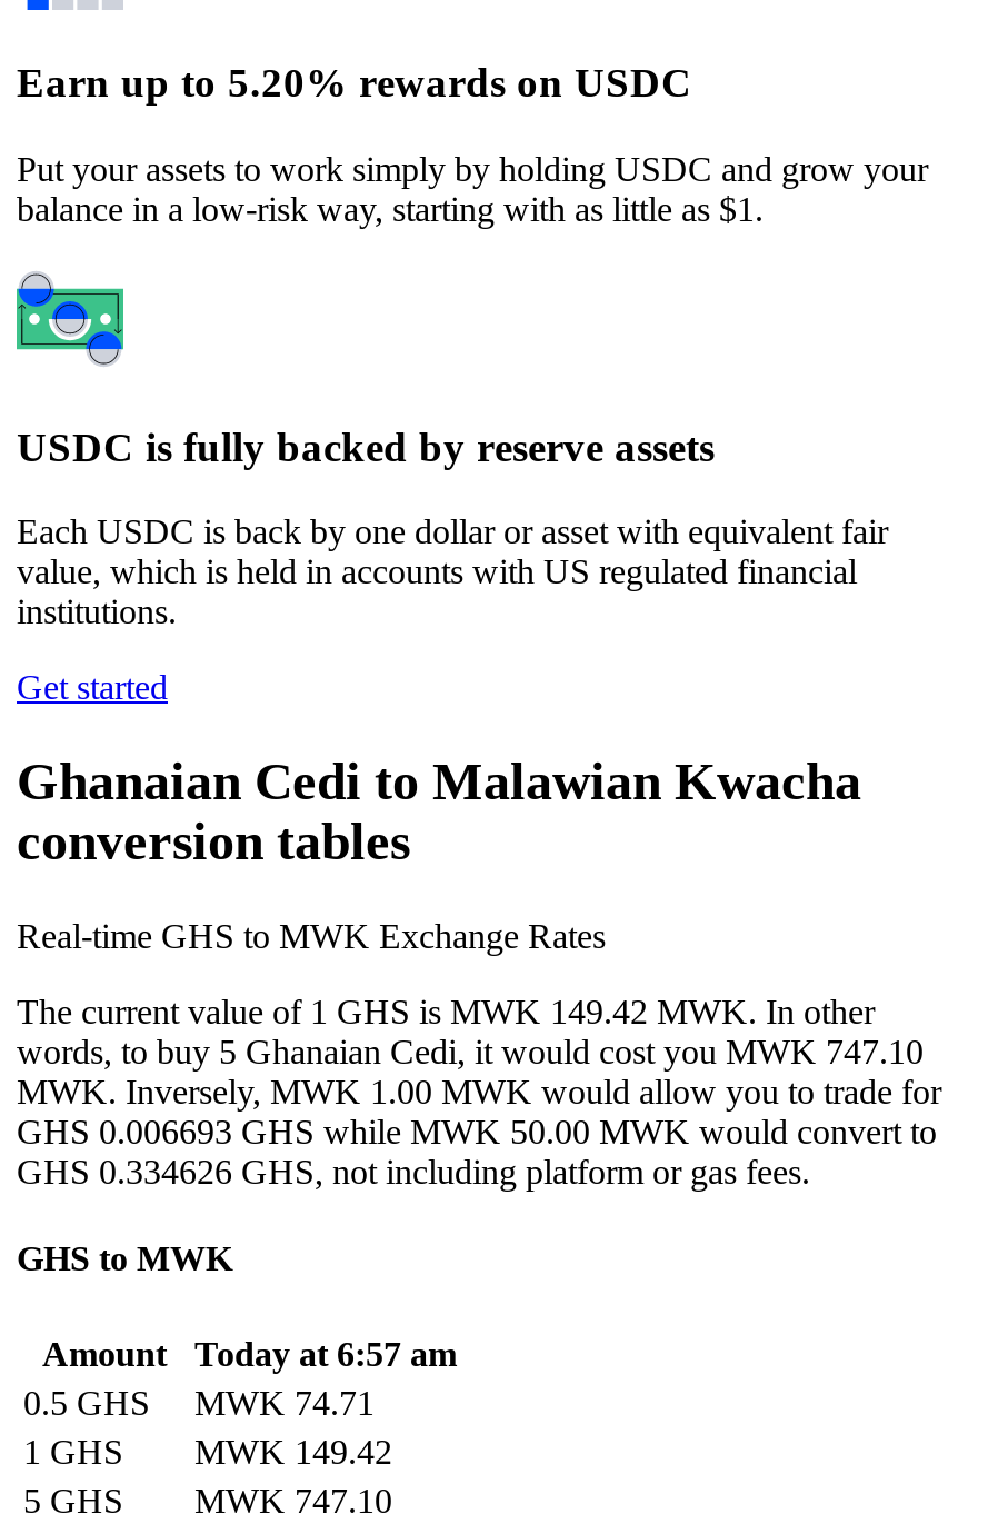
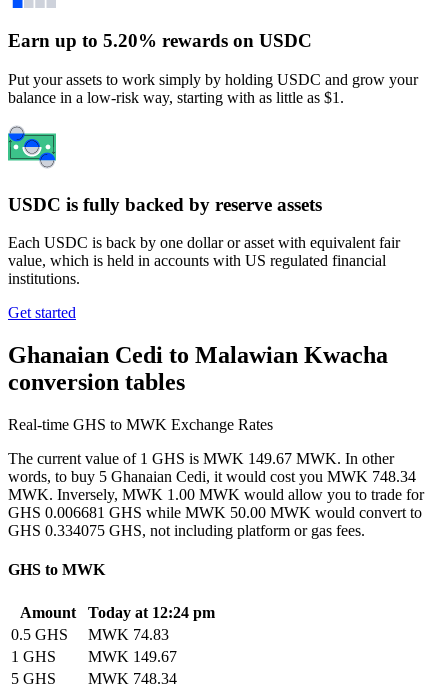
[17,993,875,1031] The current value of 1 GHS is MWK 149.42 MWK. In other -> [8,450,394,467] The current value of 1 GHS is MWK 149.67 MWK. In other
[17,1033,924,1071] words, to buy 5 Ghanaian Cedi, it would cost you MWK 747.10 -> [8,468,416,485] words, to buy 5 Ghanaian Cedi, it would cost you MWK 748.34
[17,1113,937,1151] GHS 0.006693 GHS while MWK 50.00 MWK would convert to -> [8,504,422,521] GHS 0.006681 GHS while MWK 50.00 MWK would convert to
[17,1153,810,1191] GHS 0.334626 GHS, not including platform or gas fees. -> [8,522,365,539] GHS 0.334075 GHS, not including platform or gas fees.
[42,1334,457,1372] Amount Today at 6:57 am -> [19,604,215,621] Amount Today at 12:24 pm
[23,1383,375,1421] 0.5 GHS MWK 74.71 -> [11,626,169,643] 0.5 GHS MWK 74.83
[23,1432,392,1470] 1 GHS MWK 149.42 -> [11,648,177,665] 1 GHS MWK 149.67
[23,1481,392,1519] 5 GHS MWK 747.10 -> [11,670,177,687] 5 GHS MWK 748.34

